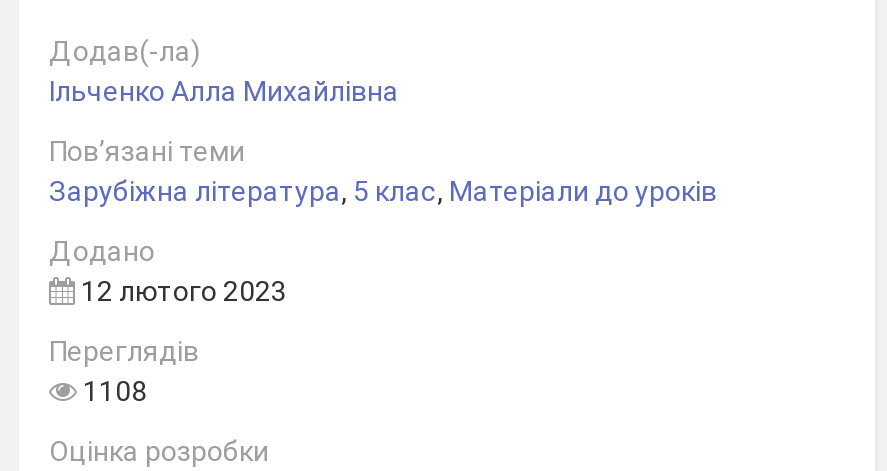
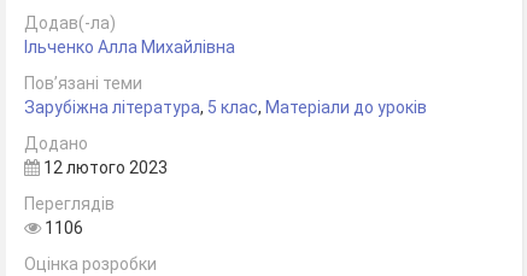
[77,375,147,407] 1108 -> [41,218,83,237] 1106

